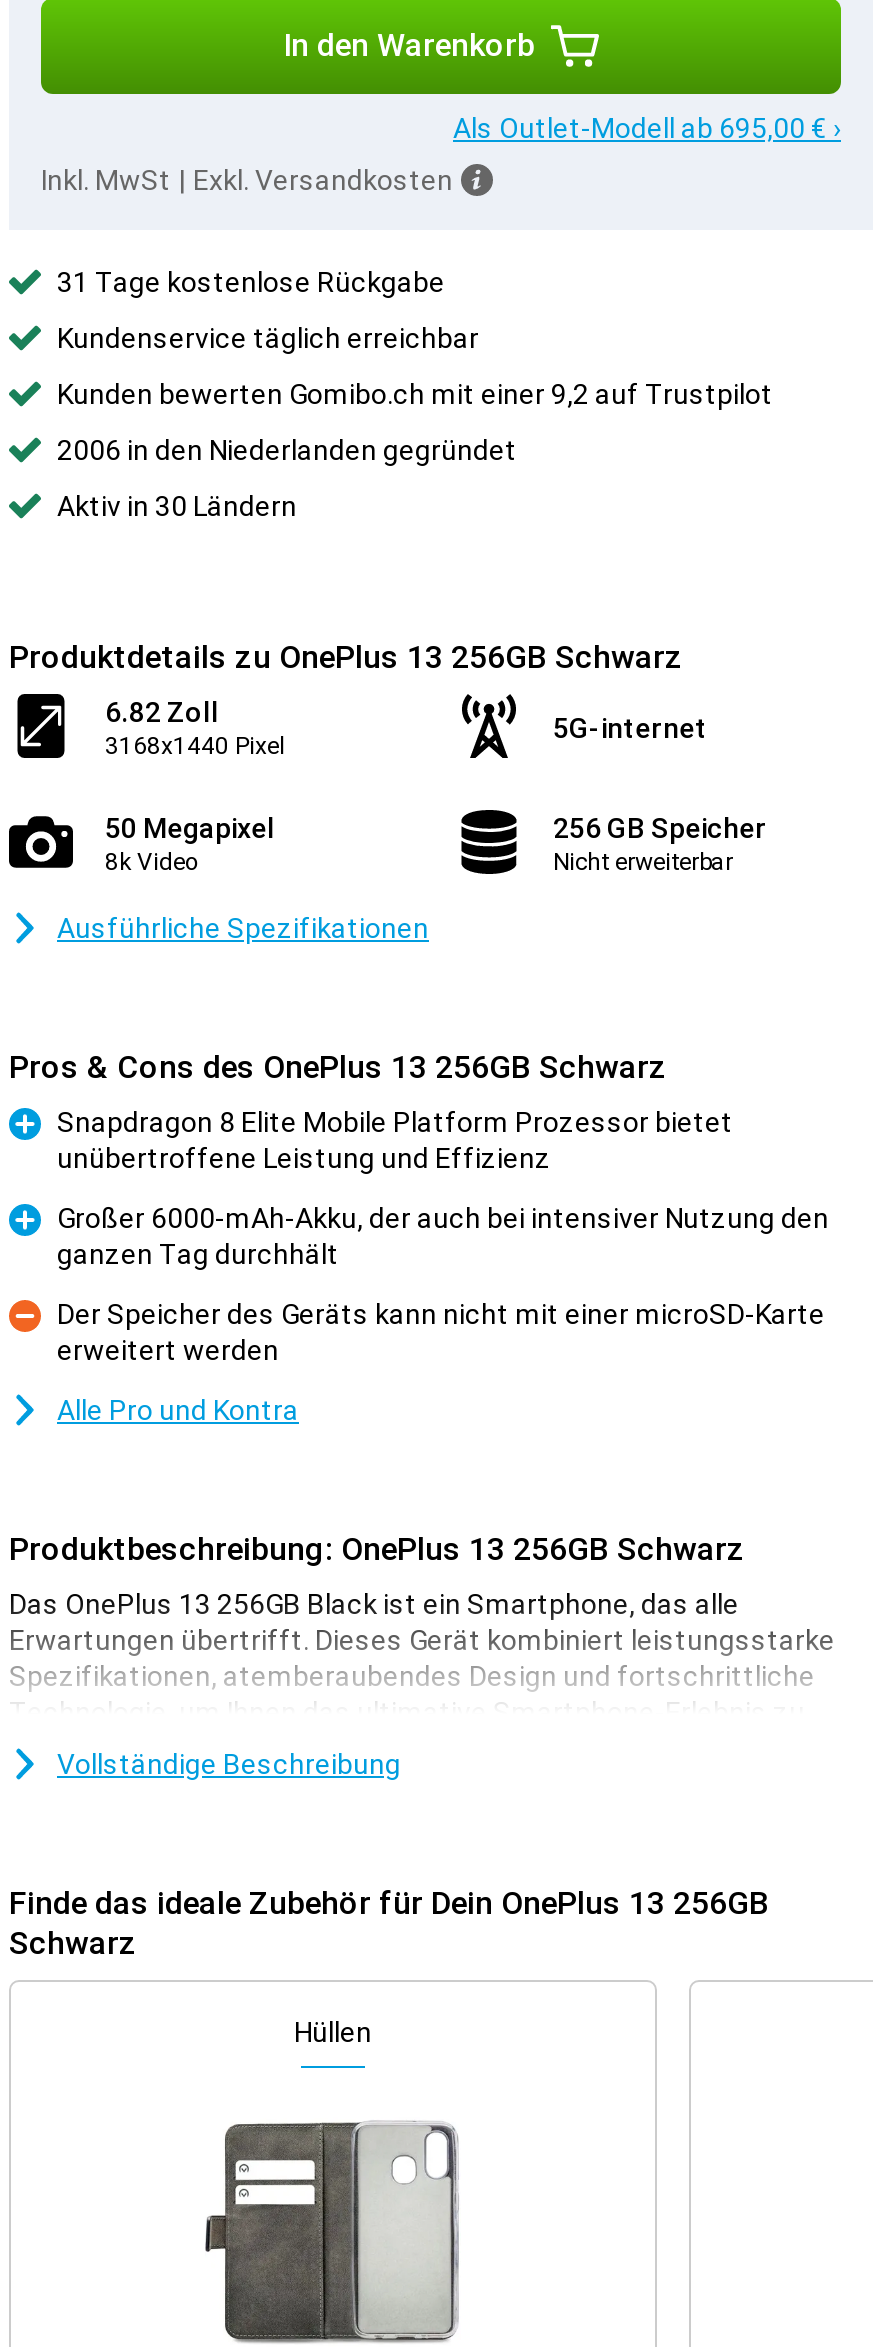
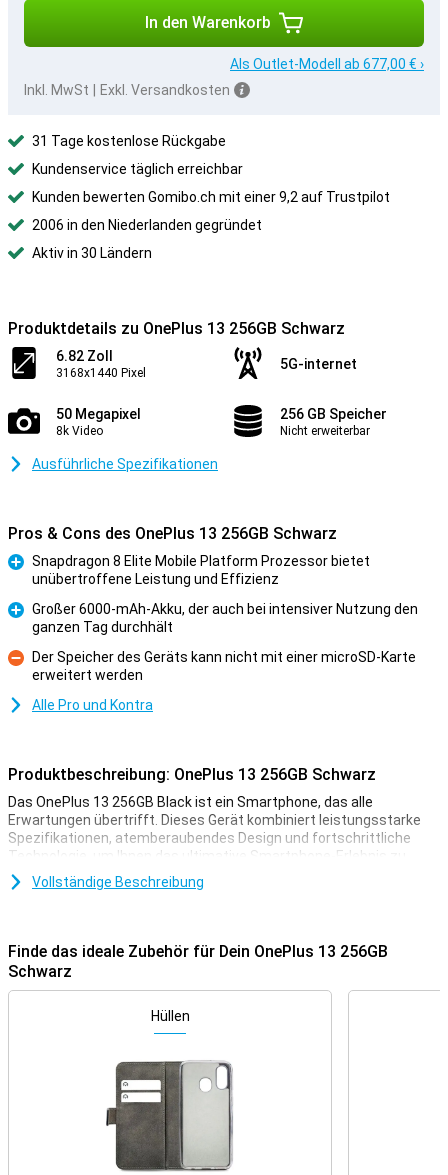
[453,112,841,144] Als Outlet-Modell ab 695,00 € › -> [230,56,424,72] Als Outlet-Modell ab 677,00 € ›

